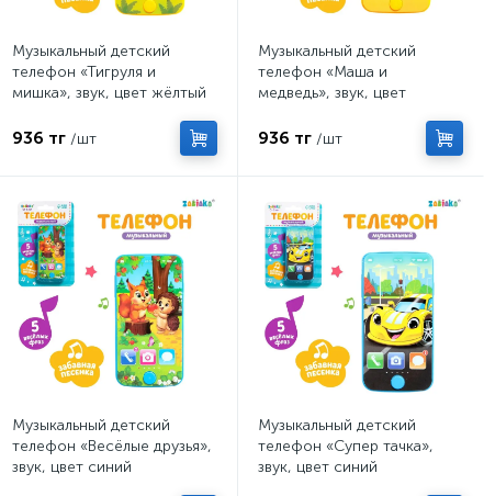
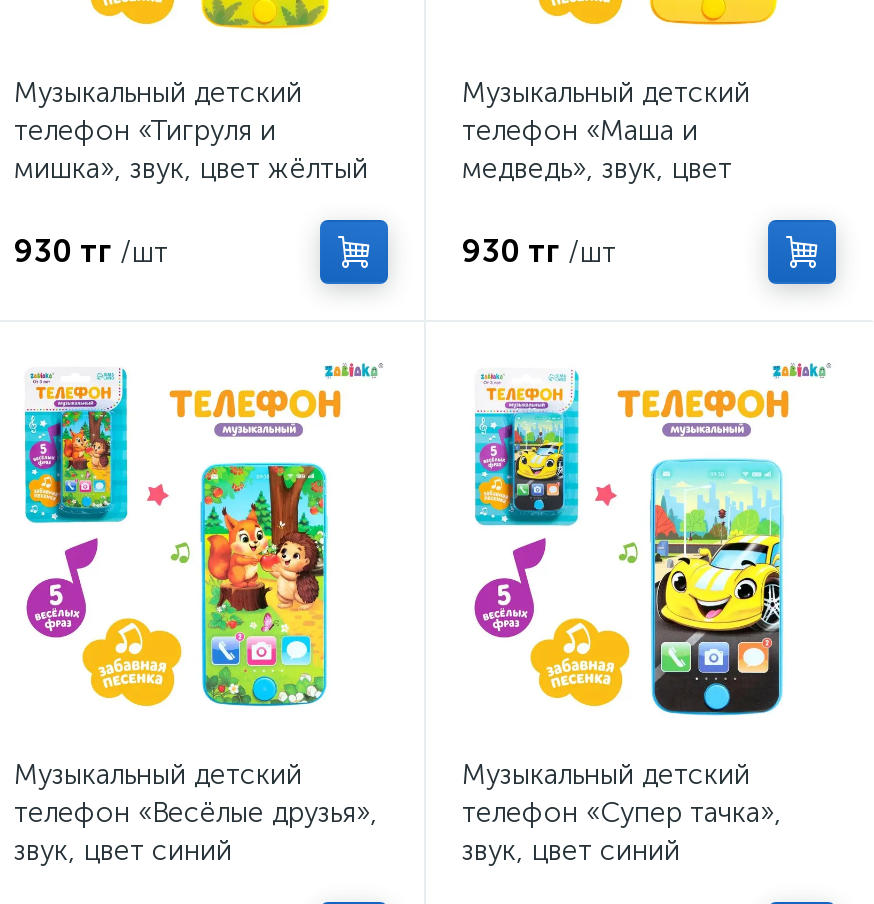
[12,127,97,148] 936 тг /шт -> [14,232,168,270] 930 тг /шт
[258,127,342,148] 936 тг /шт -> [462,232,616,270] 930 тг /шт

